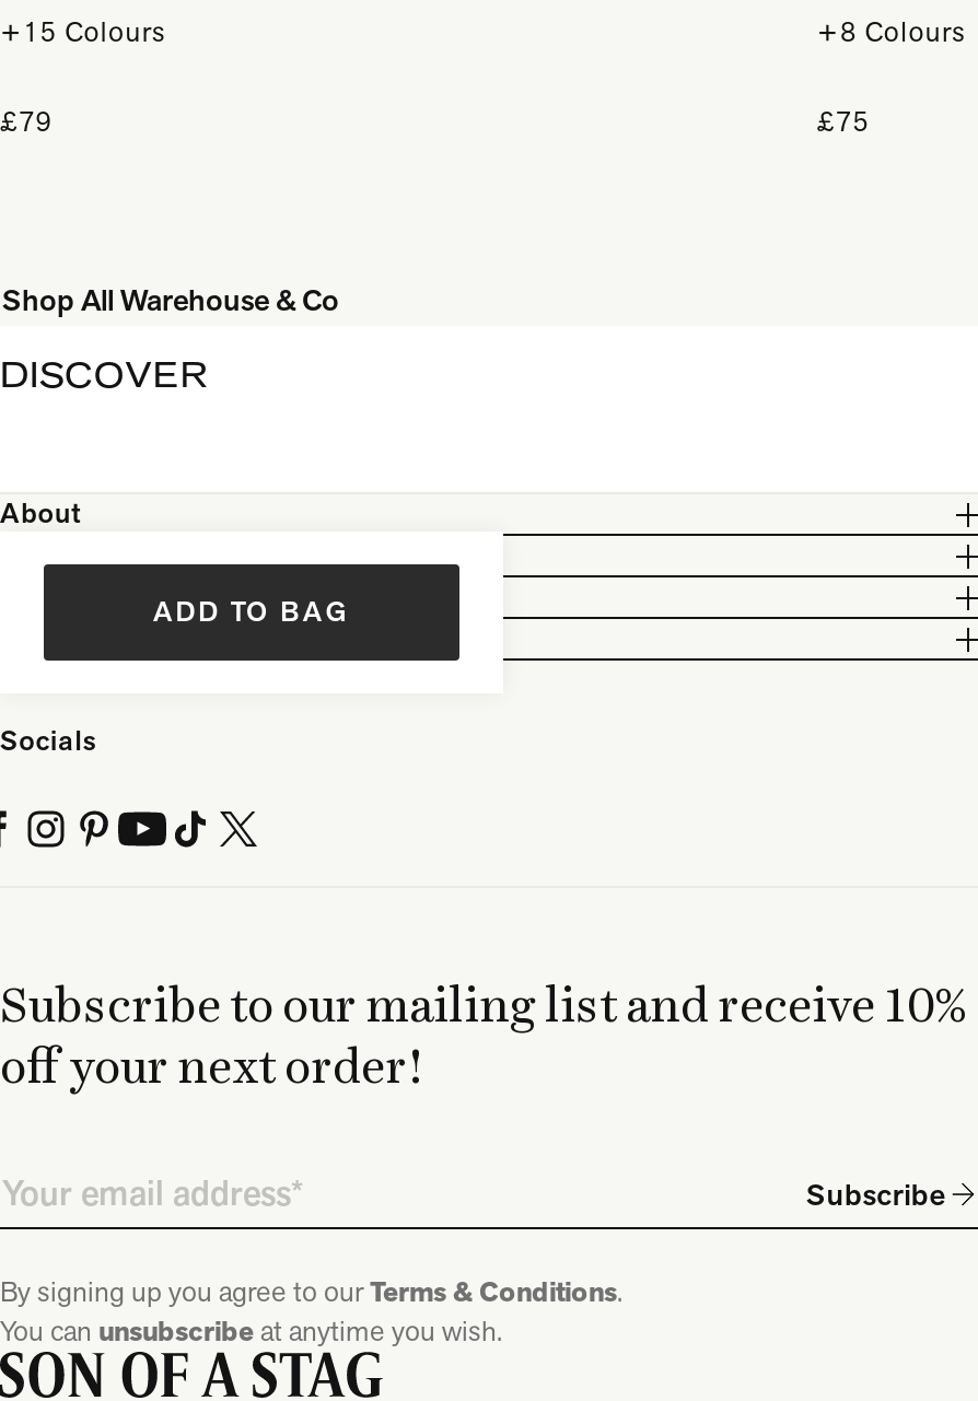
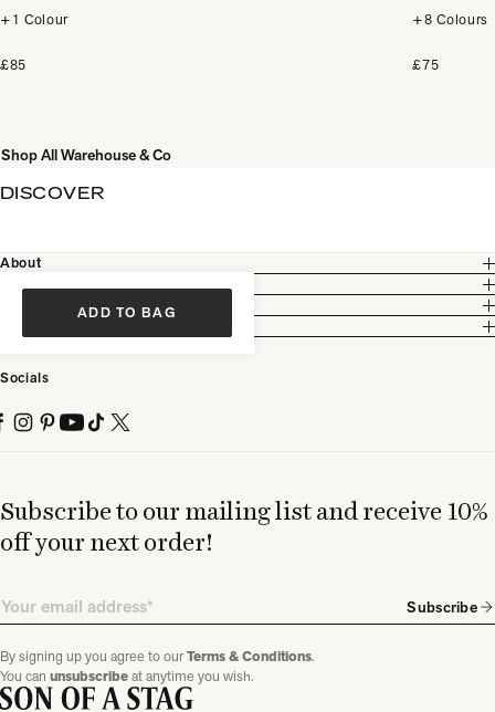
[0,12,167,50] +15 Colours -> [0,10,68,28] +1 Colour
[0,102,53,139] £79 -> [0,55,27,74] £85

